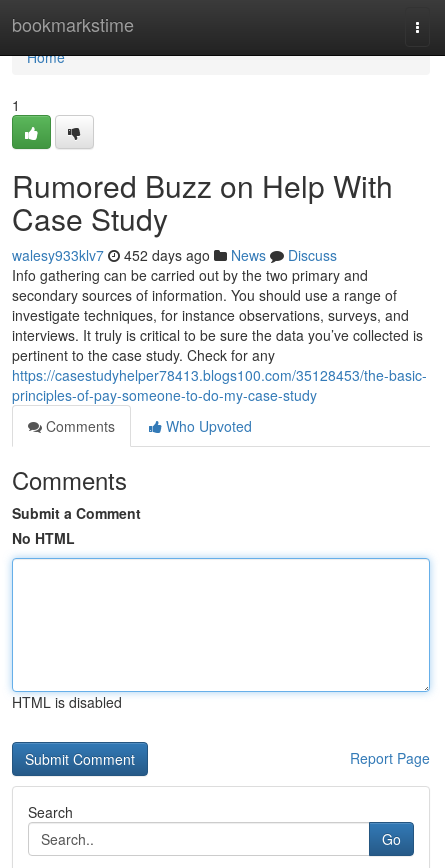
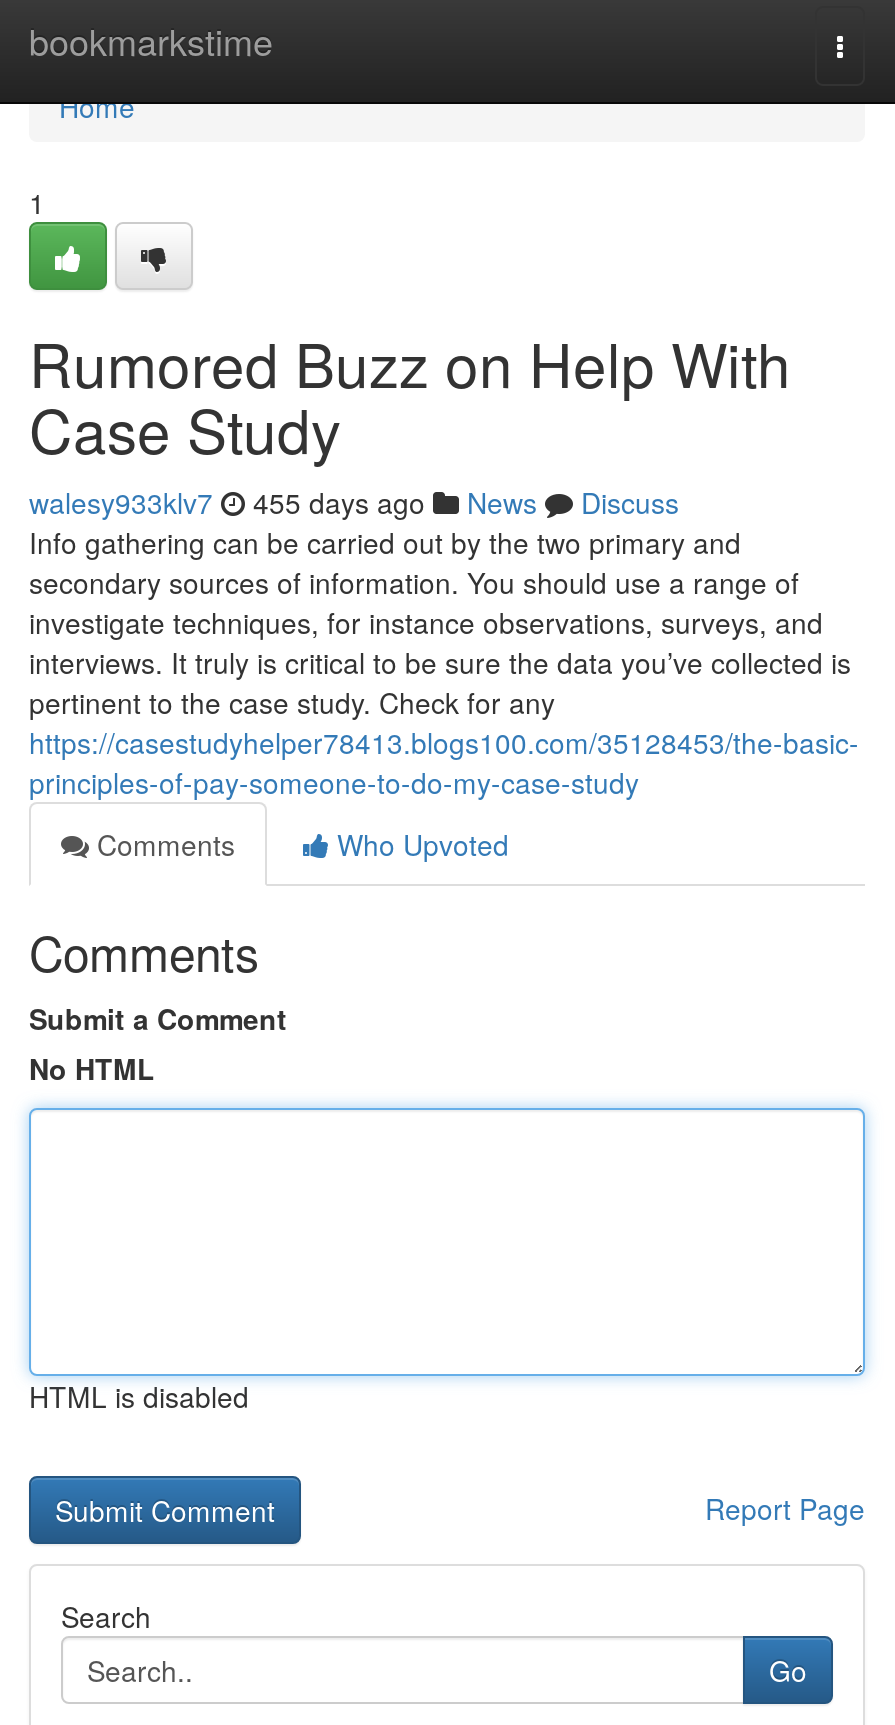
[12,245,337,265] walesy933klv7 452 days ago News Discuss -> [29,482,679,522] walesy933klv7 455 days ago News Discuss

